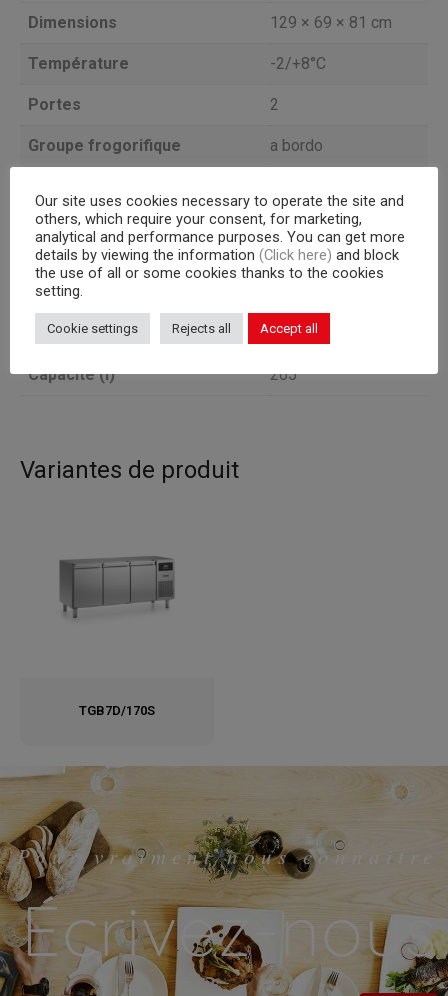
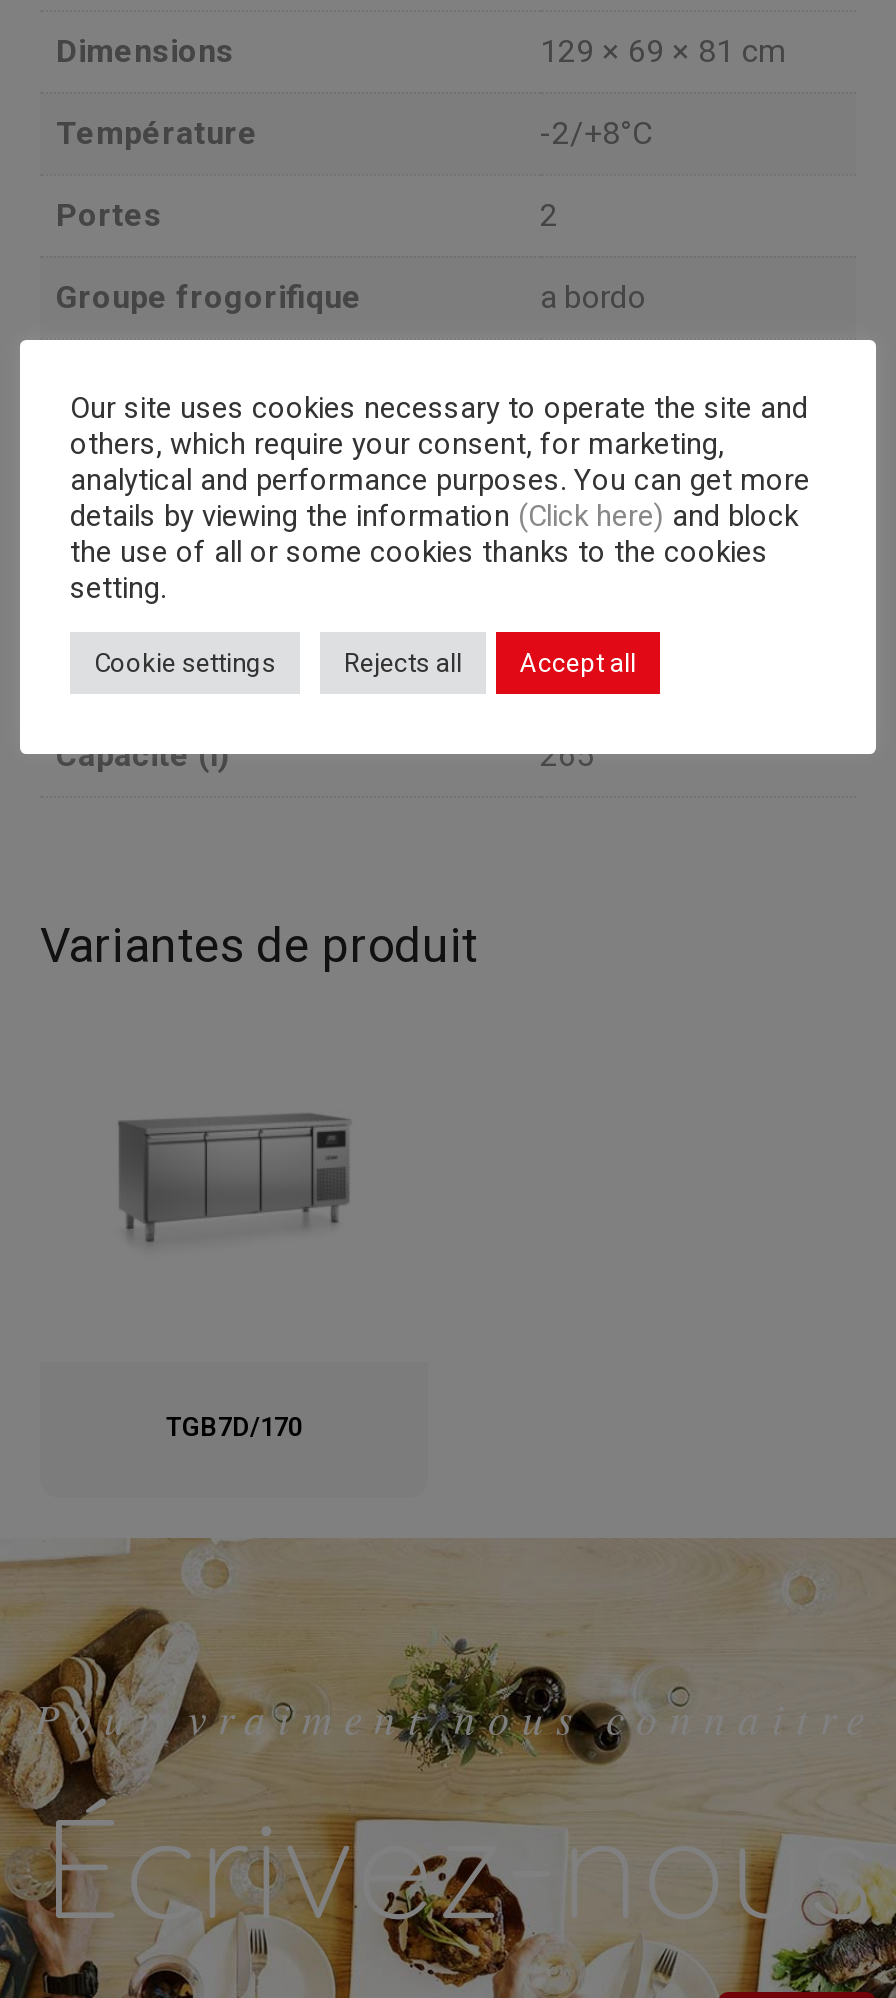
[79,702,155,717] TGB7D/170S -> [166,1411,302,1441] TGB7D/170

